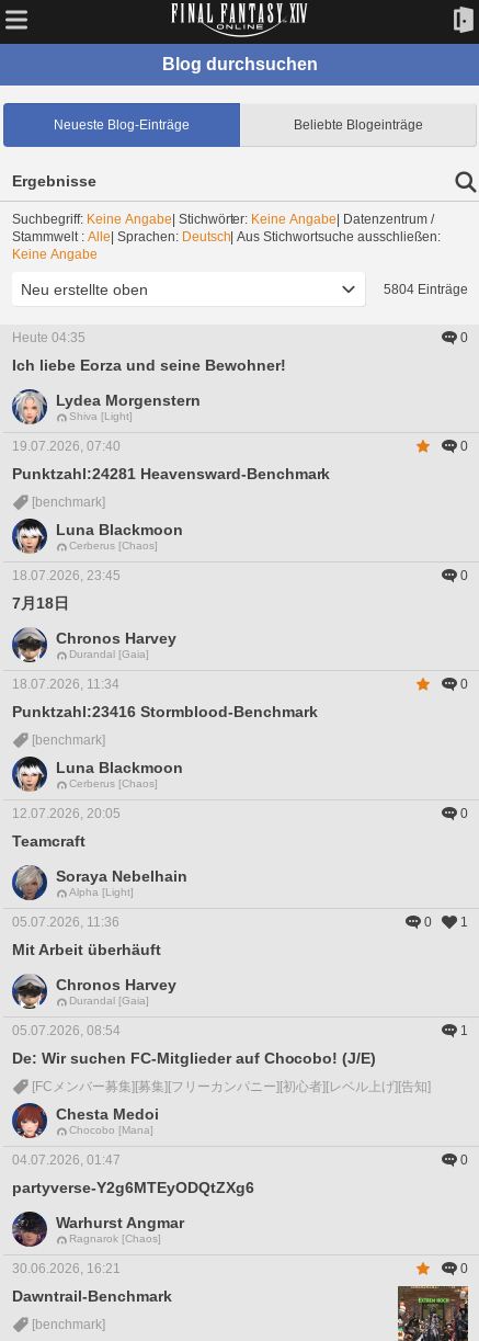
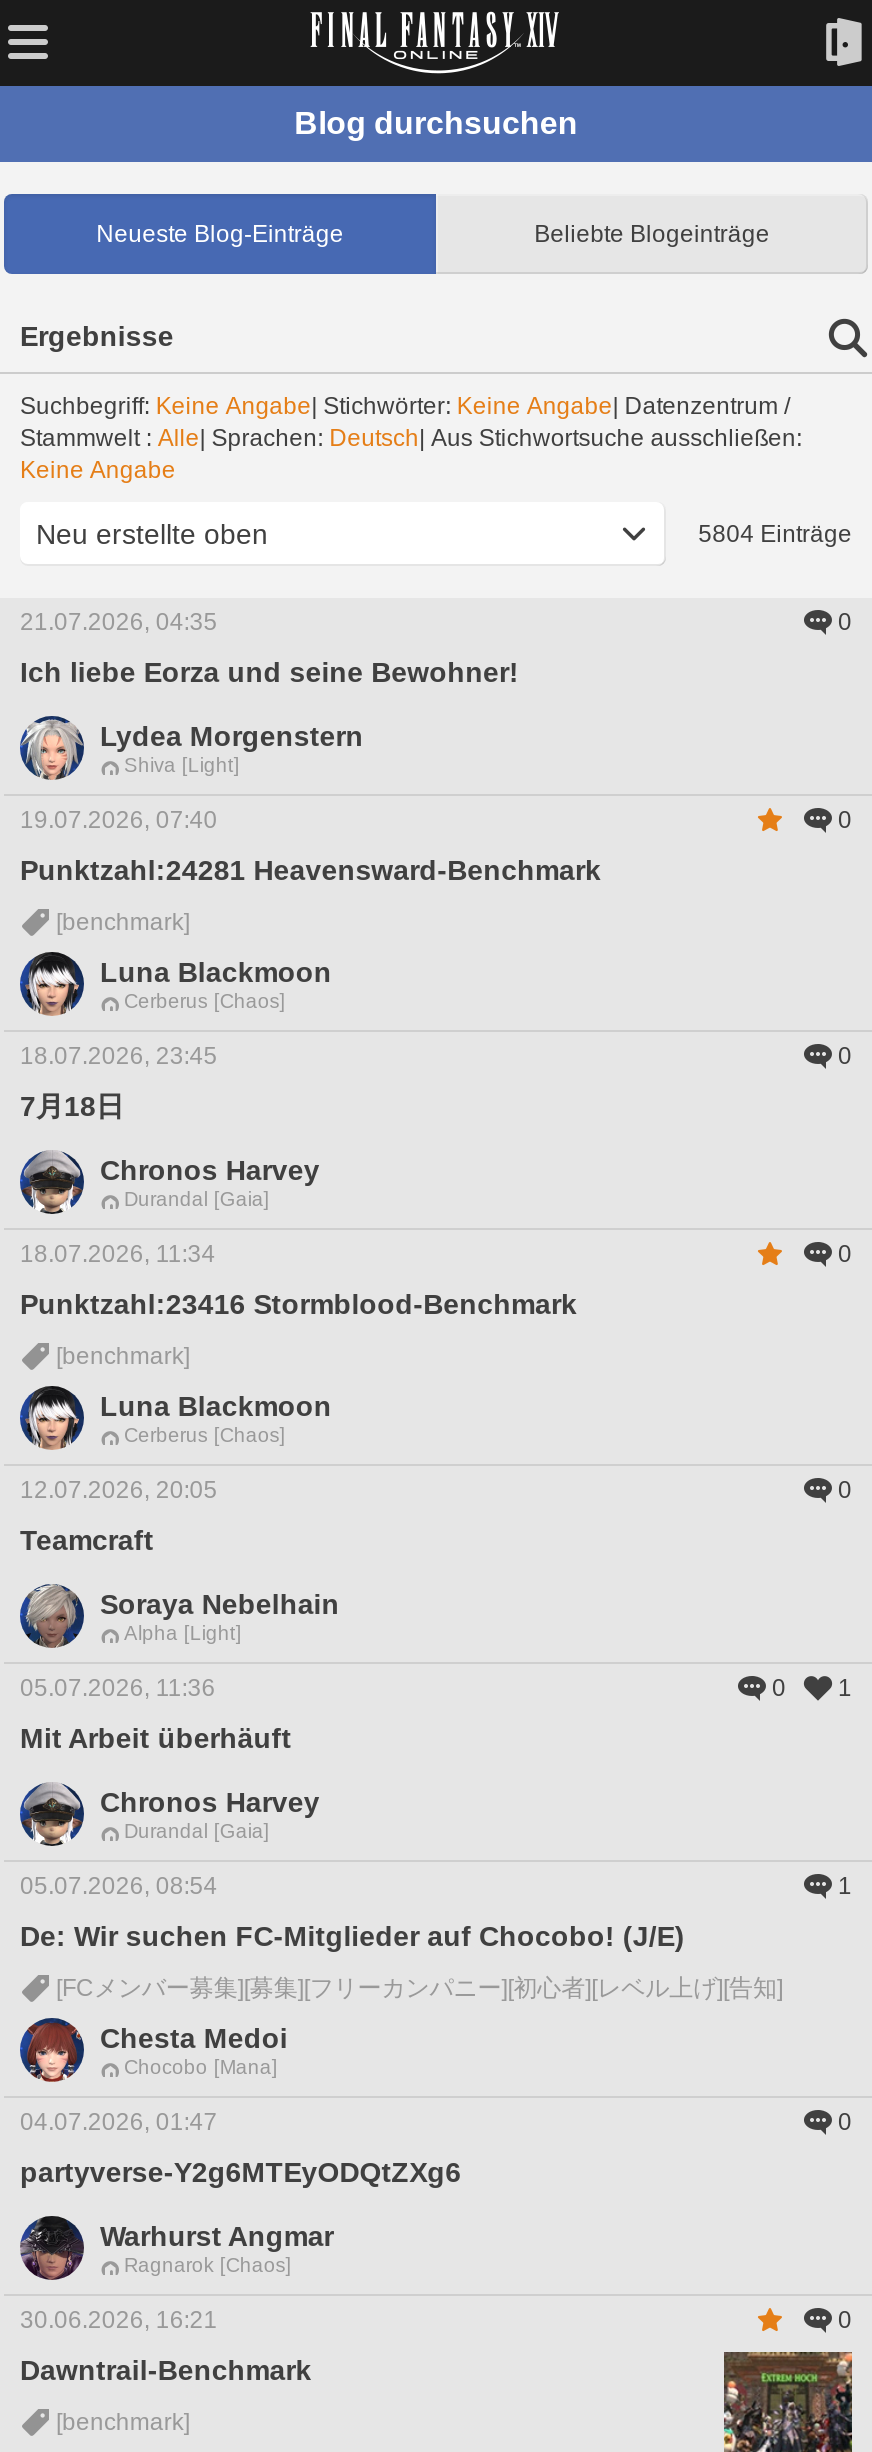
[12,330,85,345] Heute 04:35 -> [20,608,218,636] 21.07.2026, 04:35

